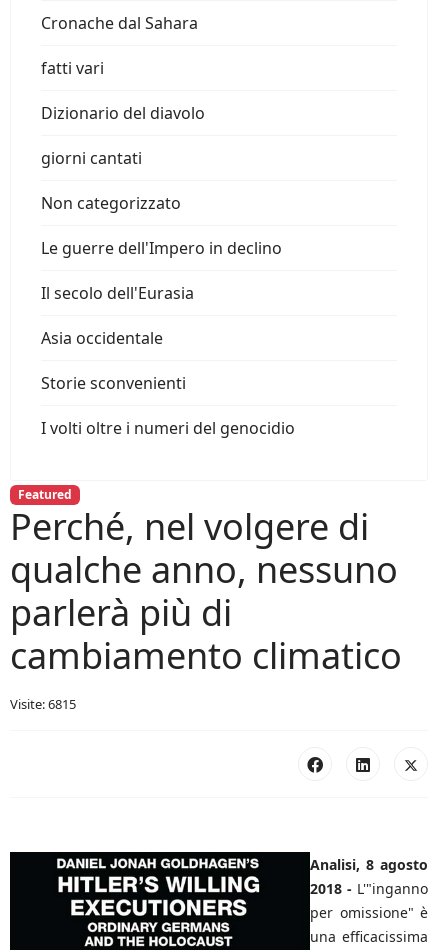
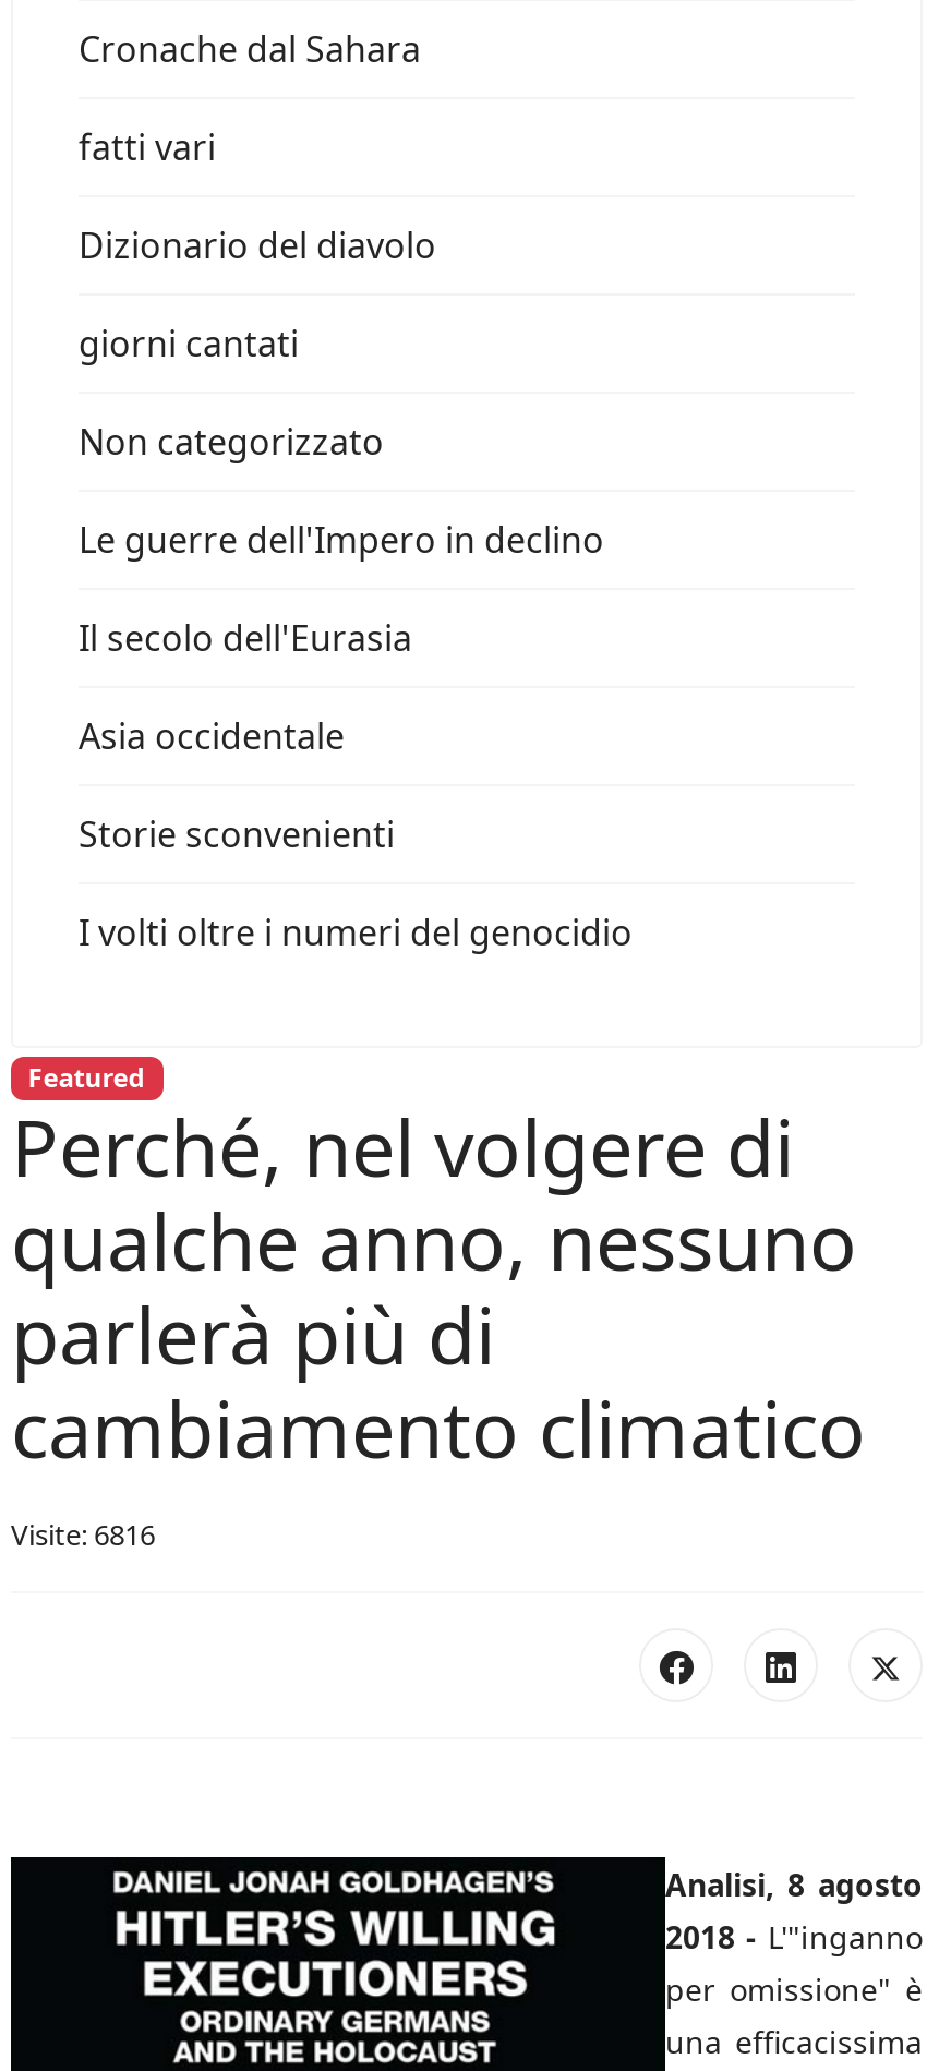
[10,695,76,713] Visite: 6815 -> [11,1515,155,1555] Visite: 6816

